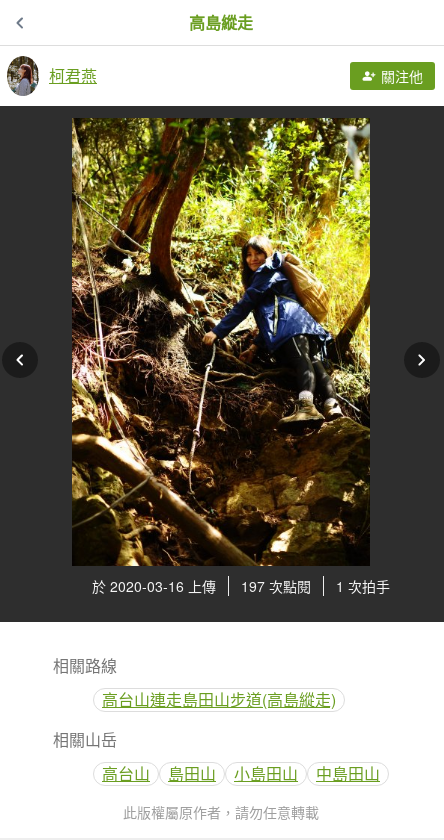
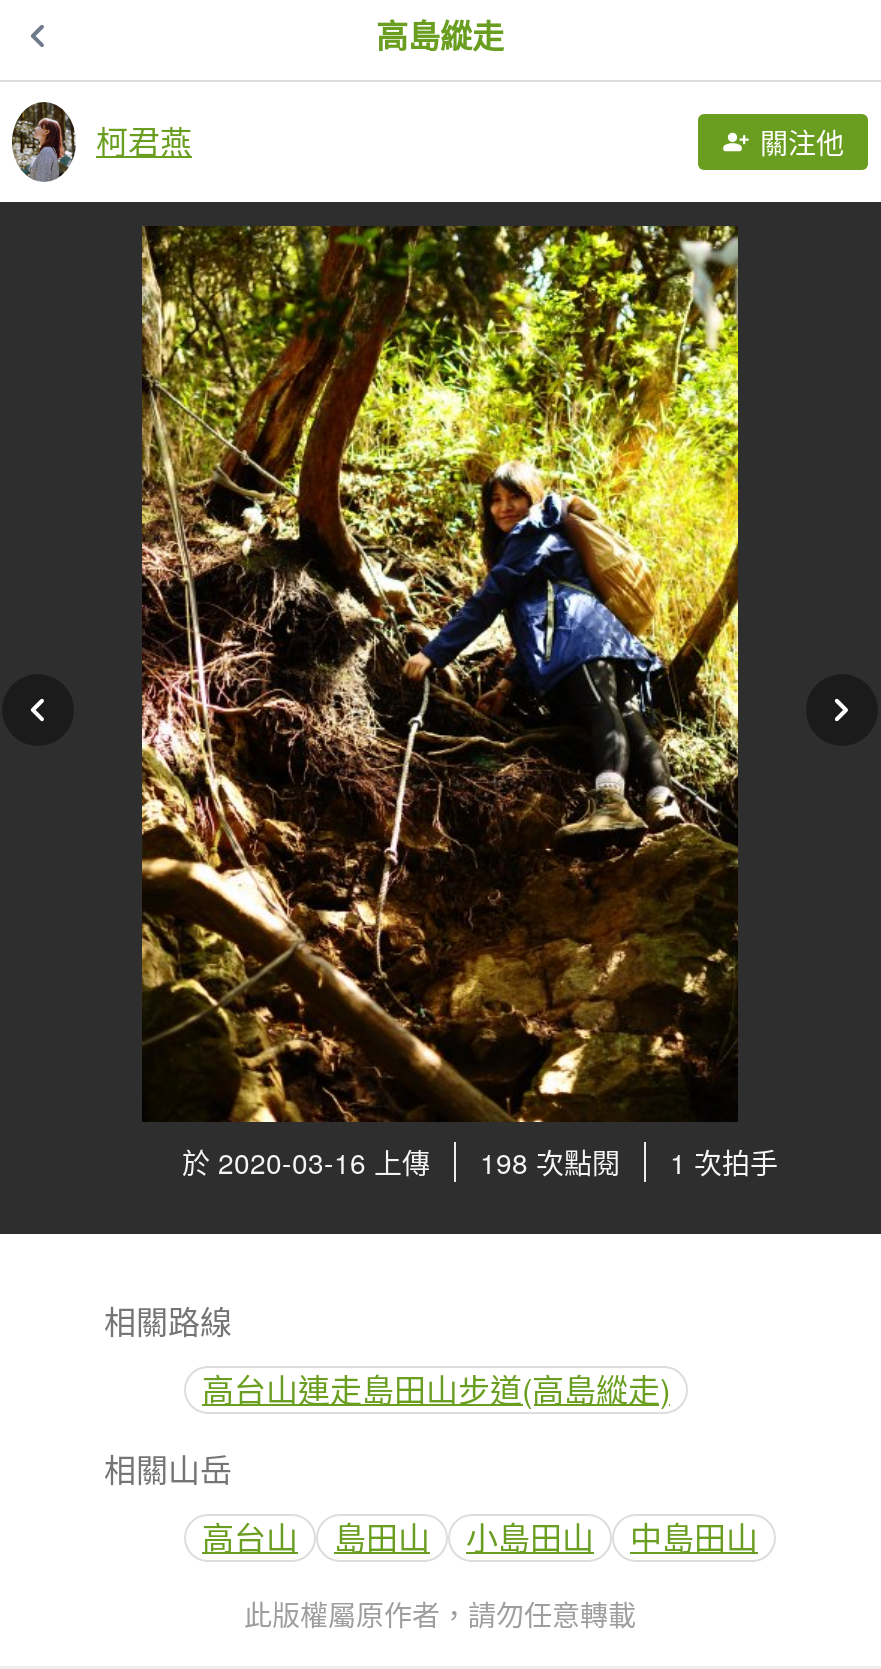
[92,576,390,596] 於 2020-03-16 上傳 197 次點閱 1 次拍手 -> [182,1142,778,1182] 於 2020-03-16 上傳 198 次點閱 1 次拍手

